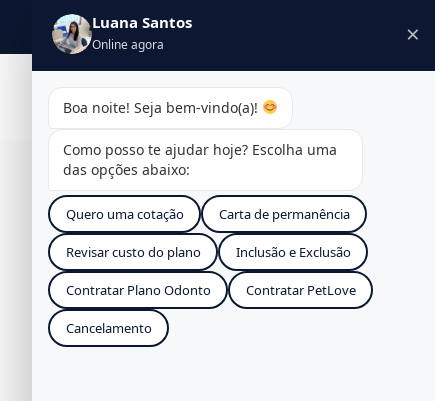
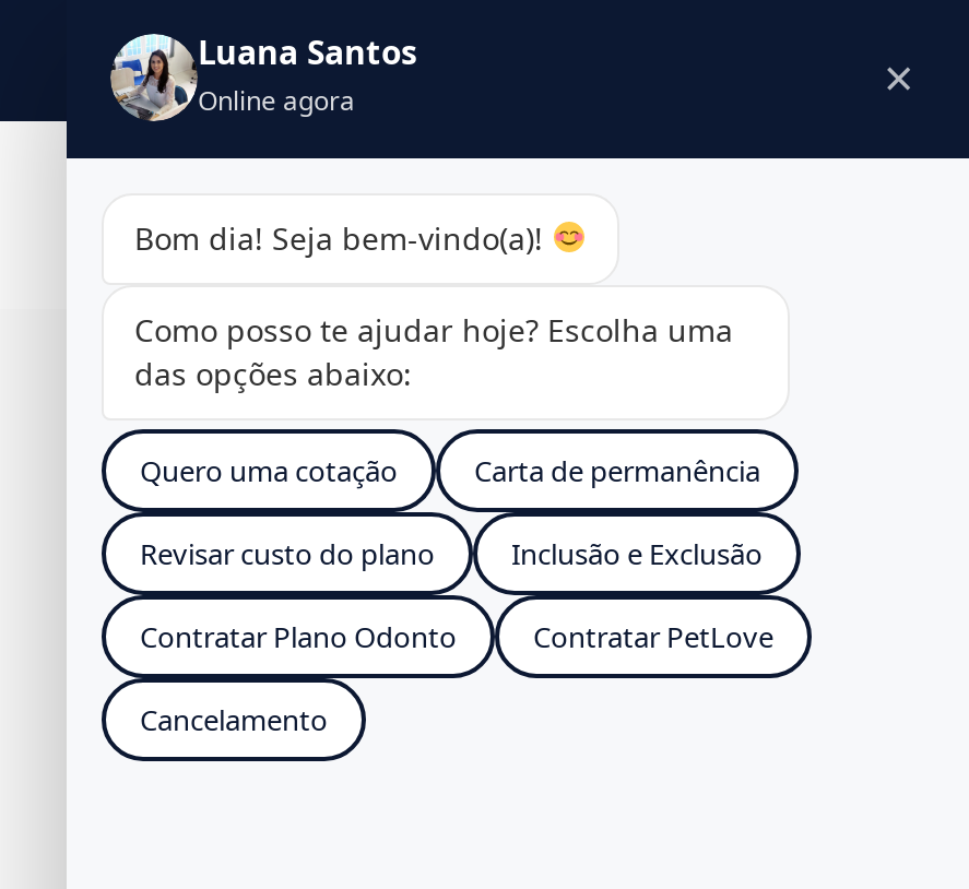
[63,98,262,117] Boa noite! Seja bem-vindo(a)! -> [134,217,552,259] Bom dia! Seja bem-vindo(a)!

